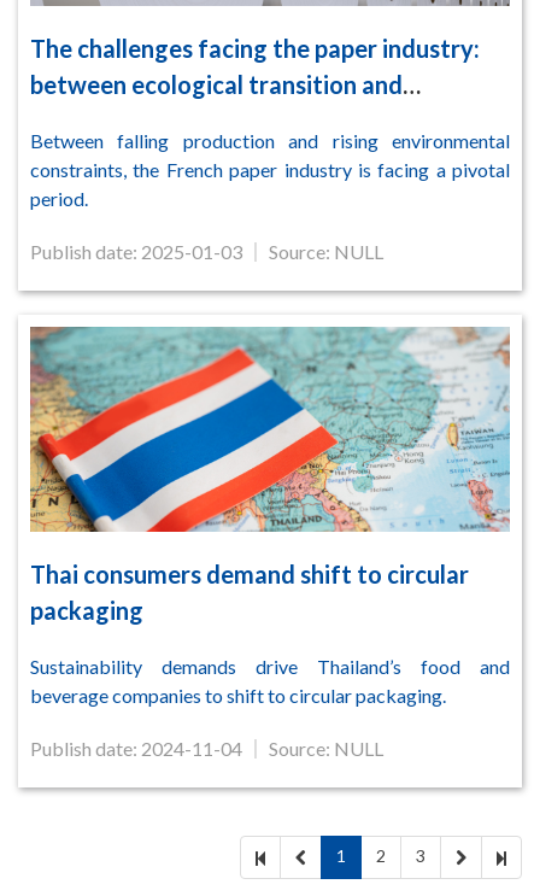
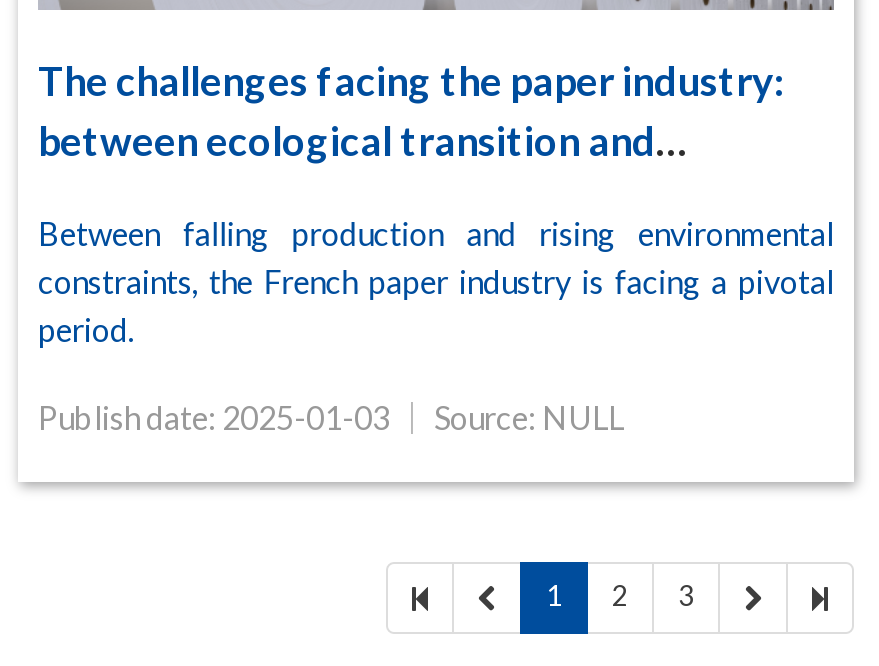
[29,326,511,760] [image] | Thai consumers demand shift to circular | packaging | Sustainability demands drive Thailand’s food and | beverage companies to shift to circular packaging. | Publish date: 2024-11-04｜ Source: NULL -> none

